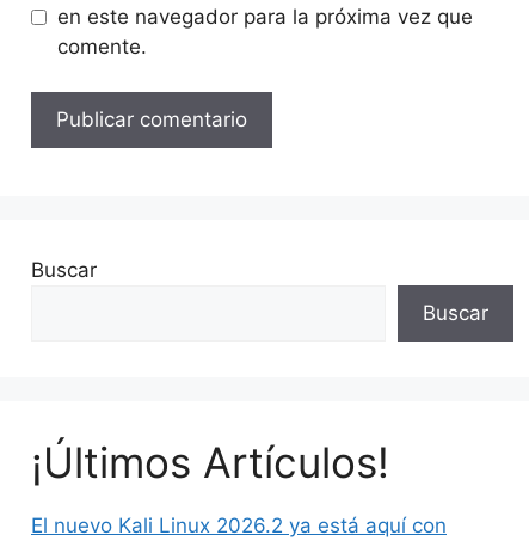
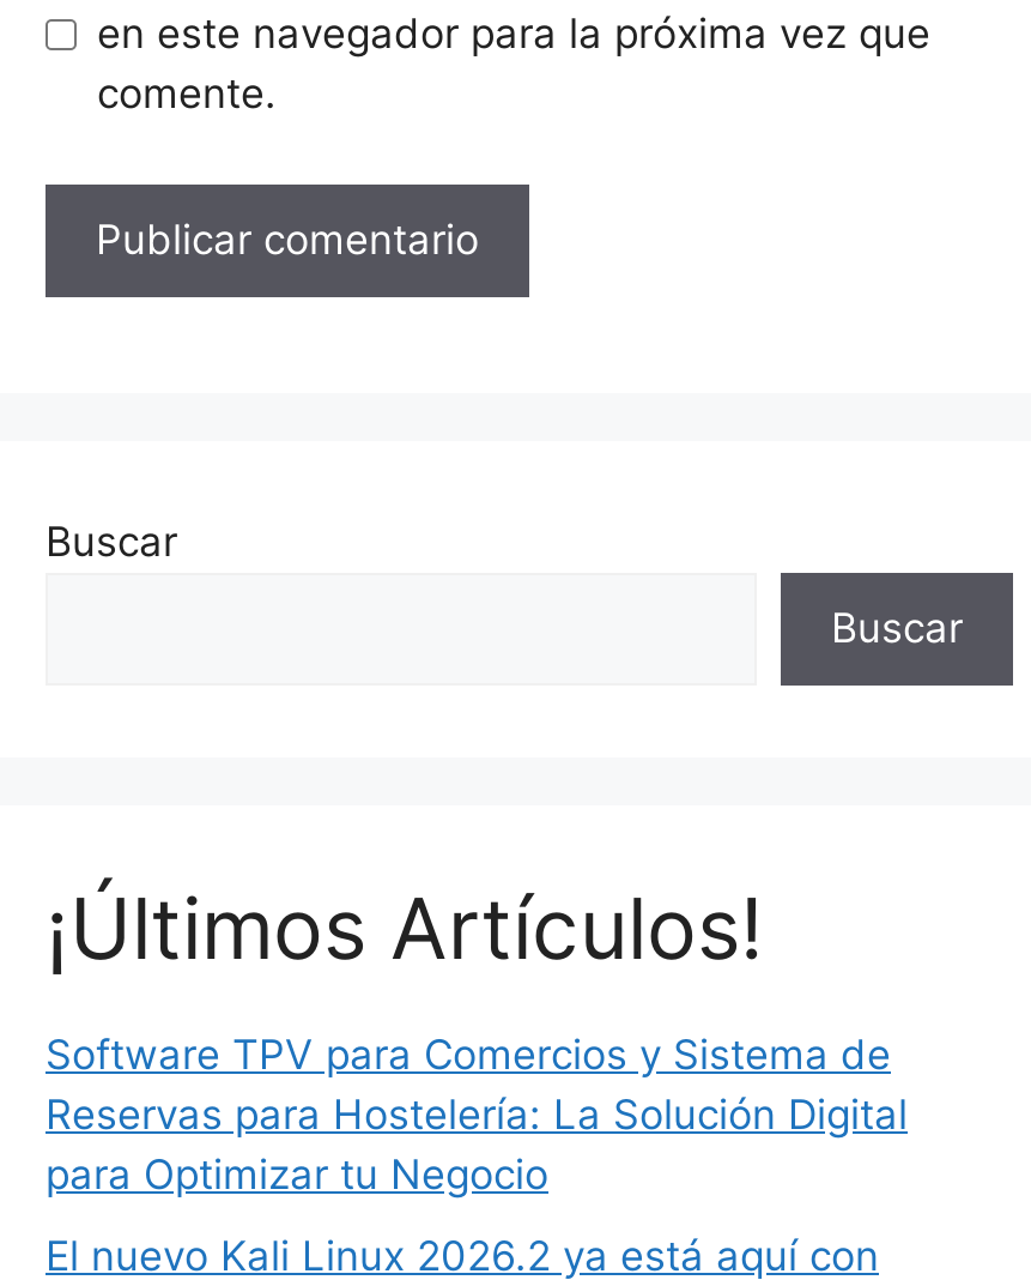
none -> [46,1031,908,1199] Software TPV para Comercios y Sistema de | Reservas para Hostelería: La Solución Digital | para Optimizar tu Negocio

